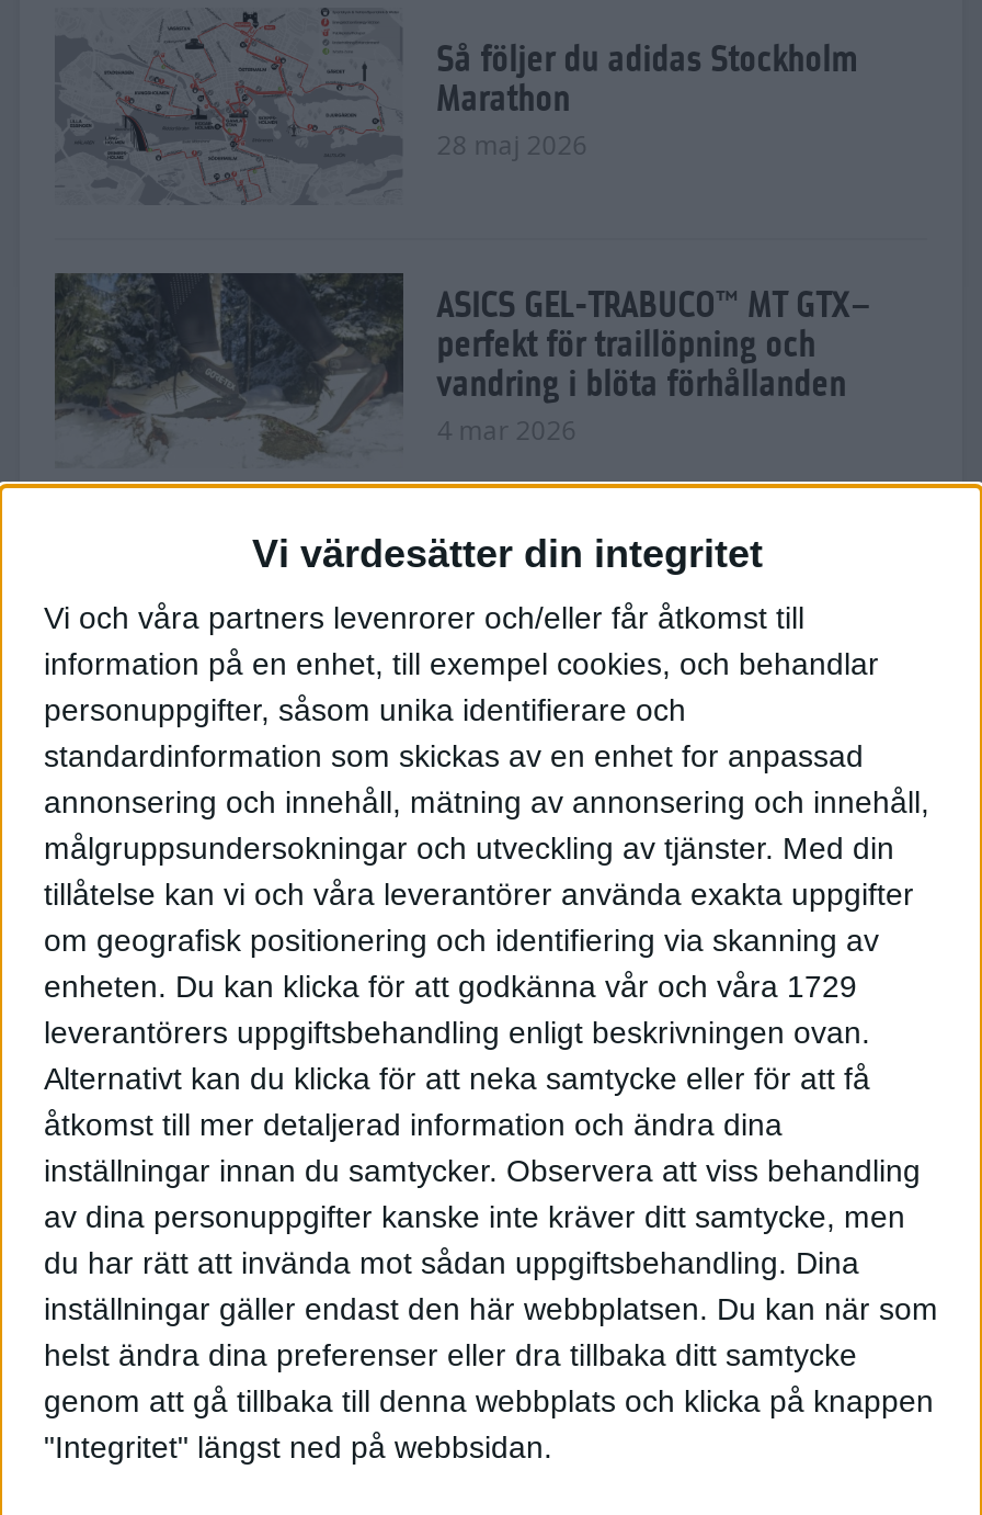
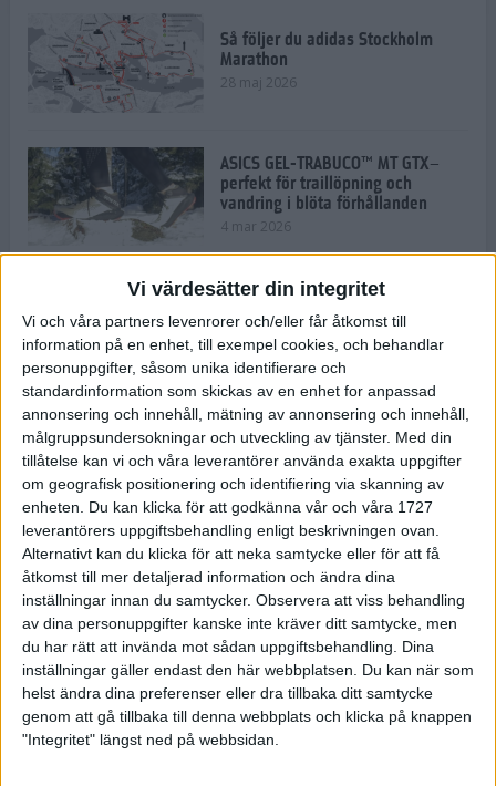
[44,970,857,1005] enheten. Du kan klicka för att godkänna vår och våra 1729 -> [22,499,433,516] enheten. Du kan klicka för att godkänna vår och våra 1727

